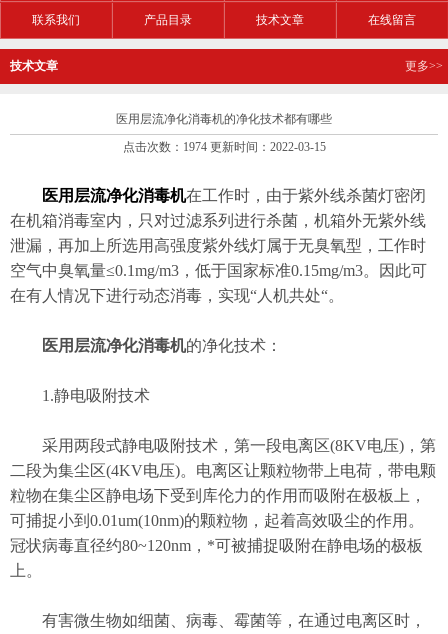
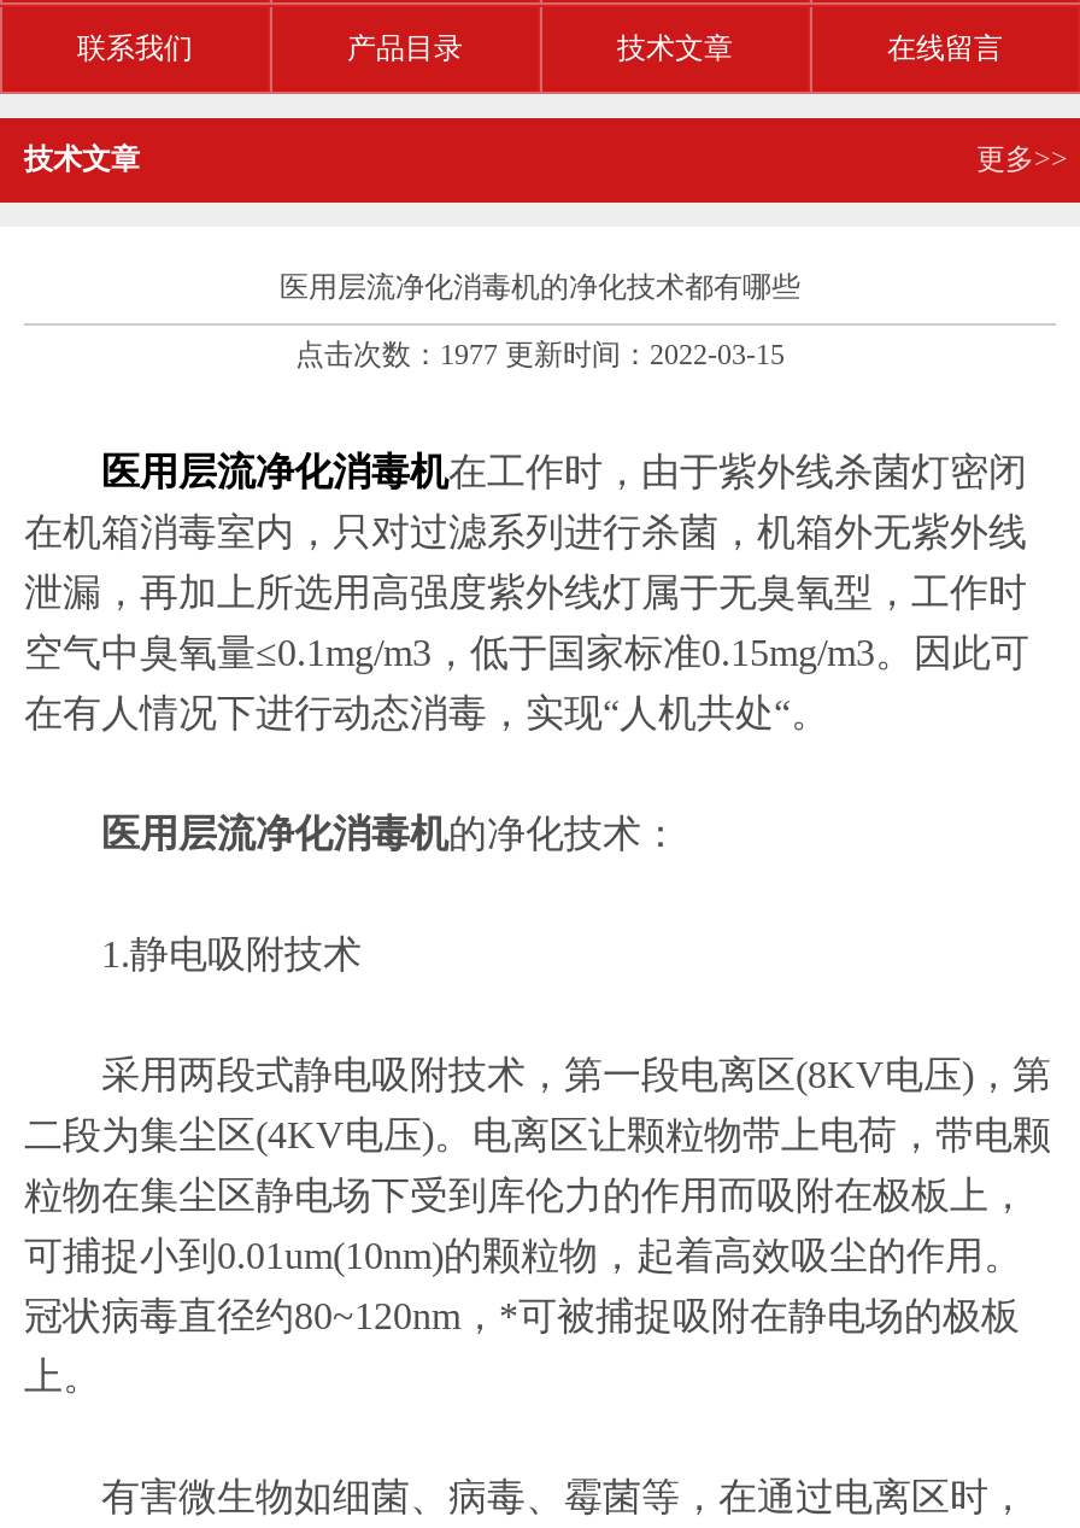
[122,140,325,154] 点击次数：1974 更新时间：2022-03-15 -> [295,338,785,371] 点击次数：1977 更新时间：2022-03-15

